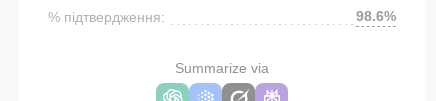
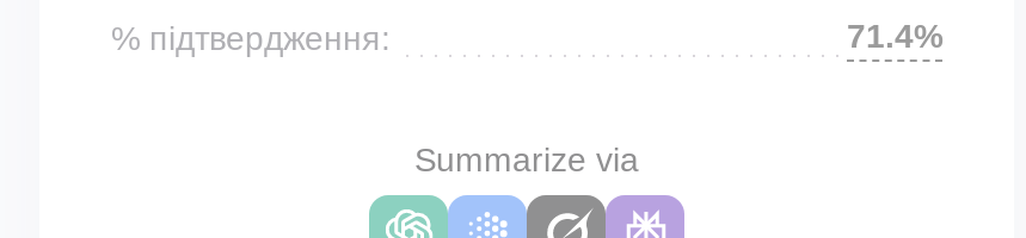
[356,8,396,24] 98.6% -> [847,17,942,55] 71.4%

